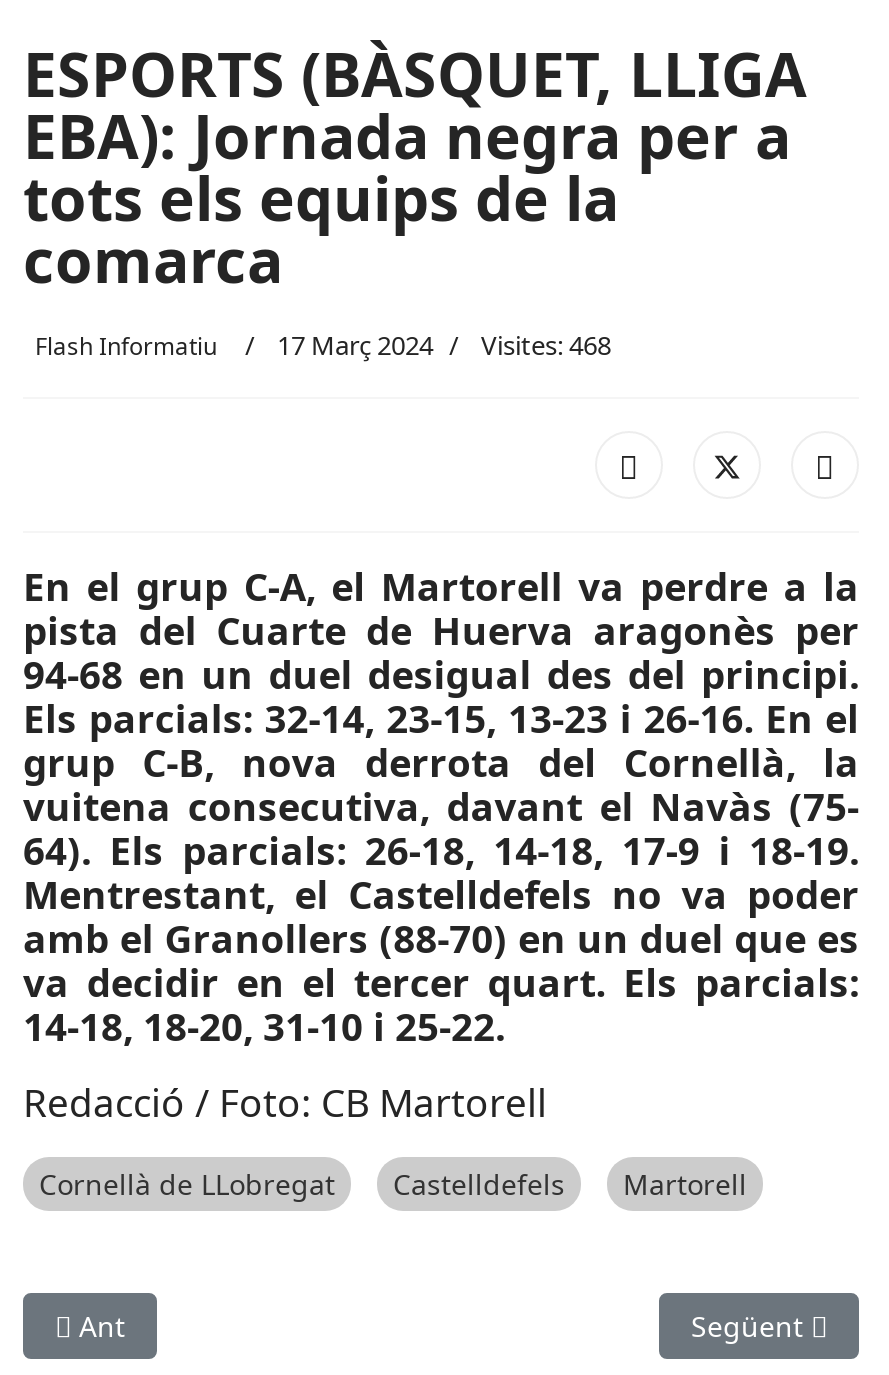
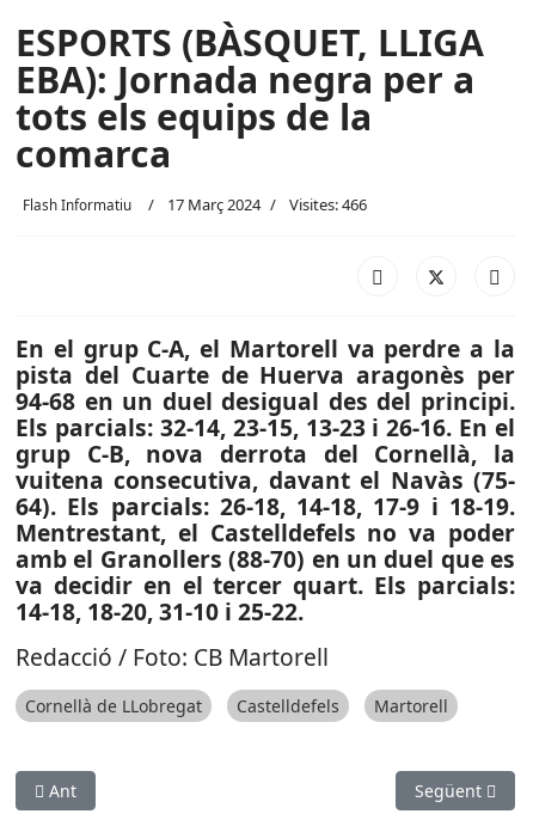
[35,327,611,363] Flash Informatiu 17 Març 2024 Visites: 468 -> [23,194,367,215] Flash Informatiu 17 Març 2024 Visites: 466

